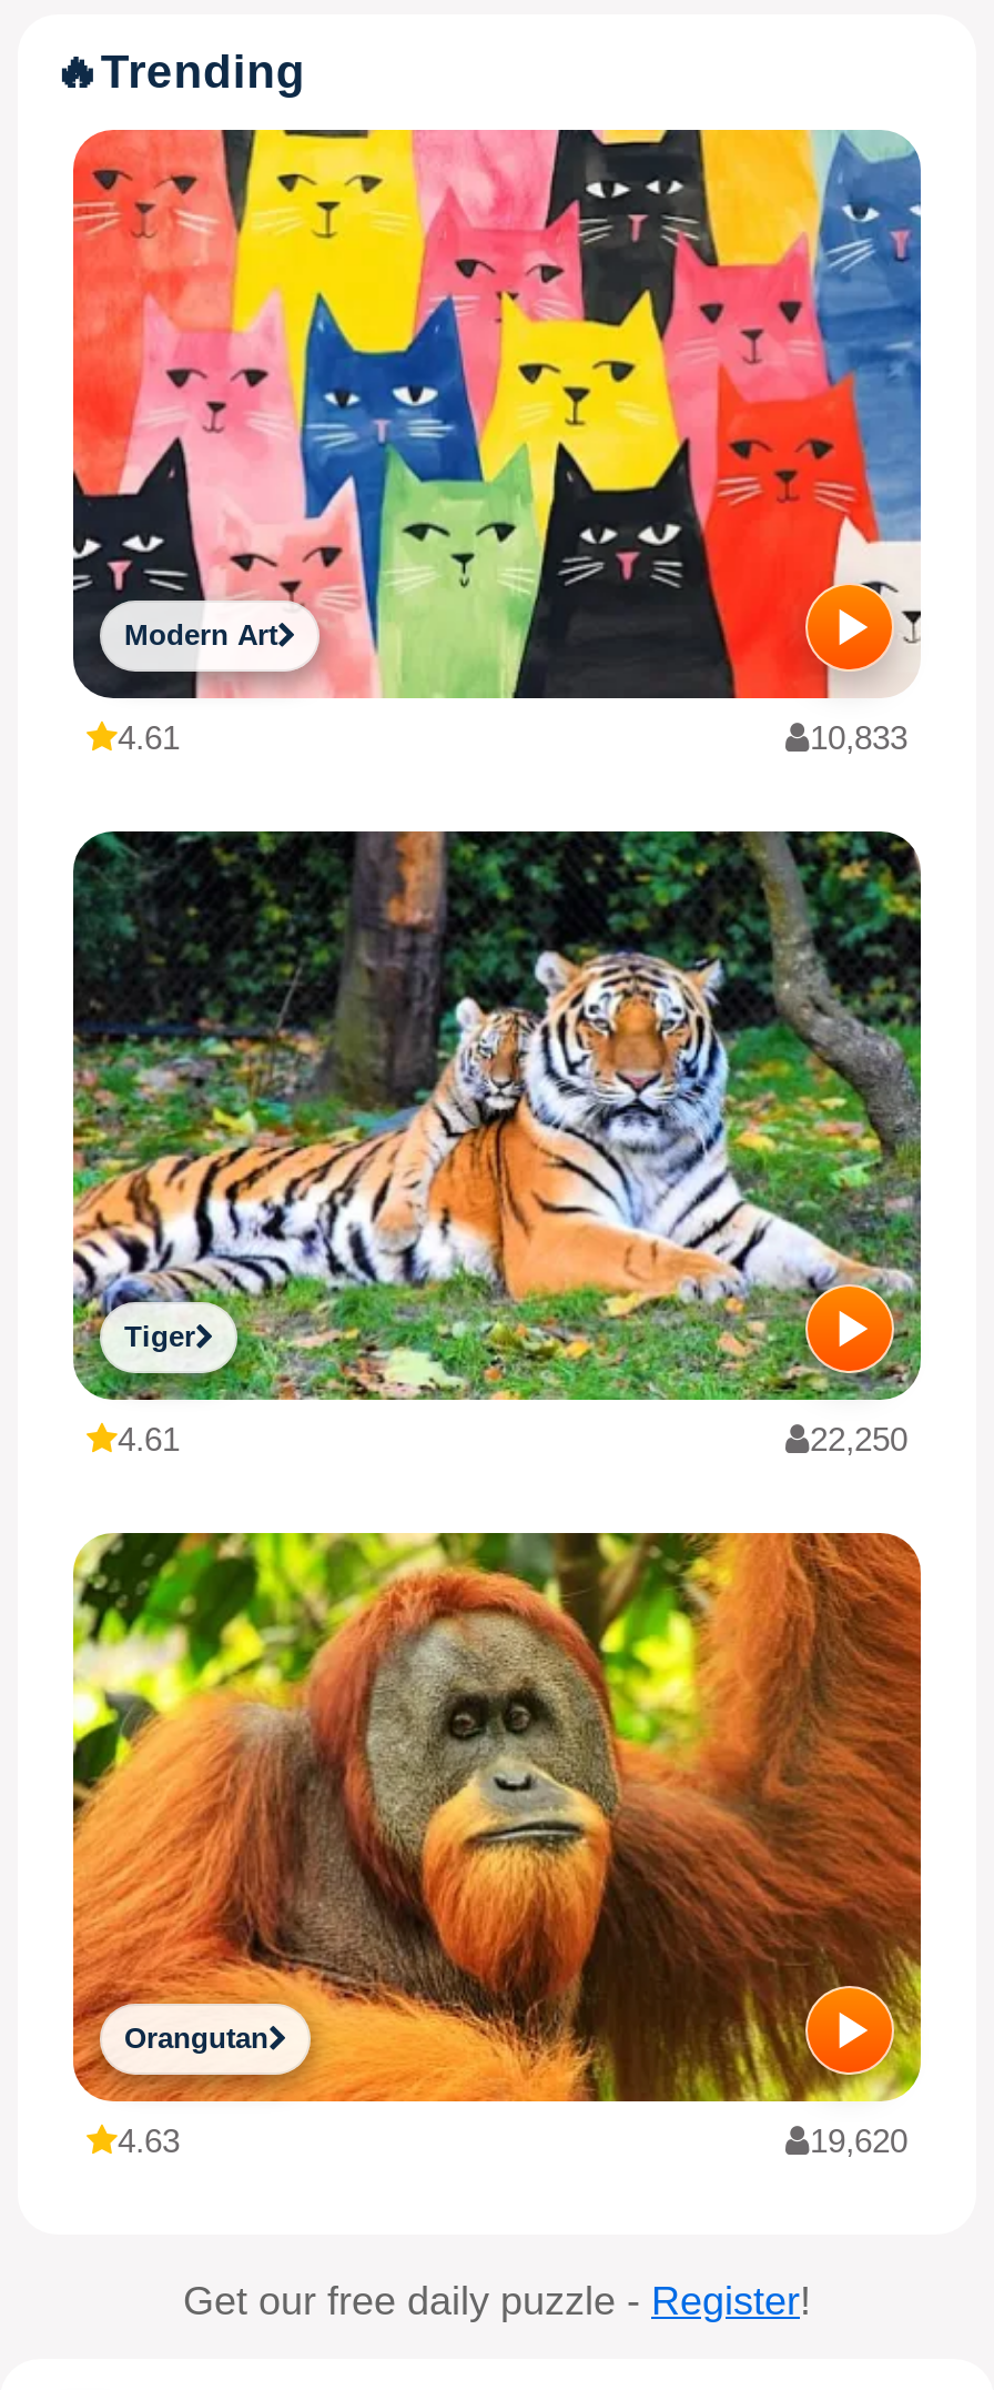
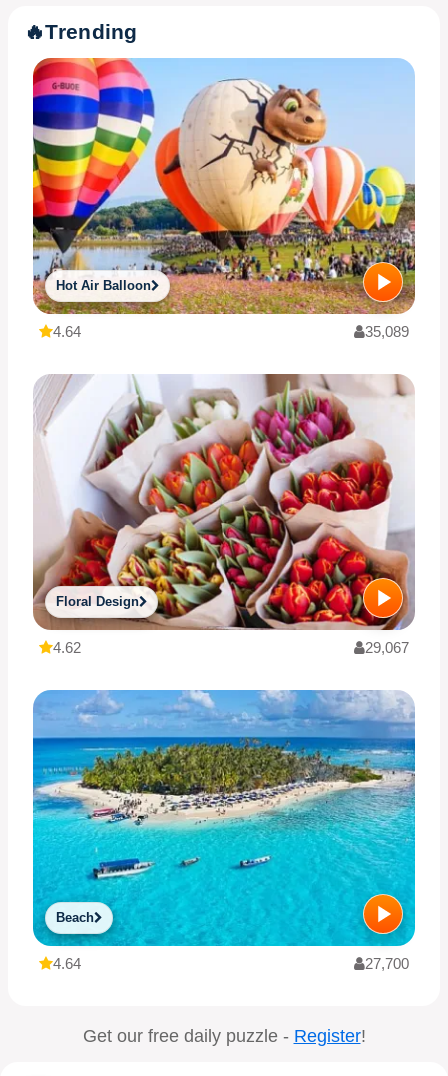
[71,128,923,700] [image] | Modern Art -> [32,57,416,315] [image] | Hot Air Balloon
[118,718,907,756] 4.61 | 10,833 -> [53,323,409,340] 4.64 | 35,089
[71,829,923,1402] [image] | Tiger -> [33,373,415,631] [image] | Floral Design
[118,1420,907,1457] 4.61 | 22,250 -> [53,639,409,656] 4.62 | 29,067
[71,1531,923,2104] [image] | Orangutan -> [32,689,416,947] [image] | Beach
[118,2121,907,2159] 4.63 | 19,620 -> [53,955,409,972] 4.64 | 27,700

